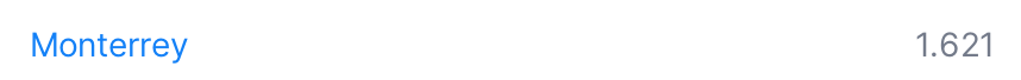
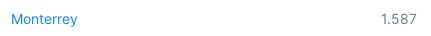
[915,23,996,63] 1.621 -> [381,10,417,27] 1.587

